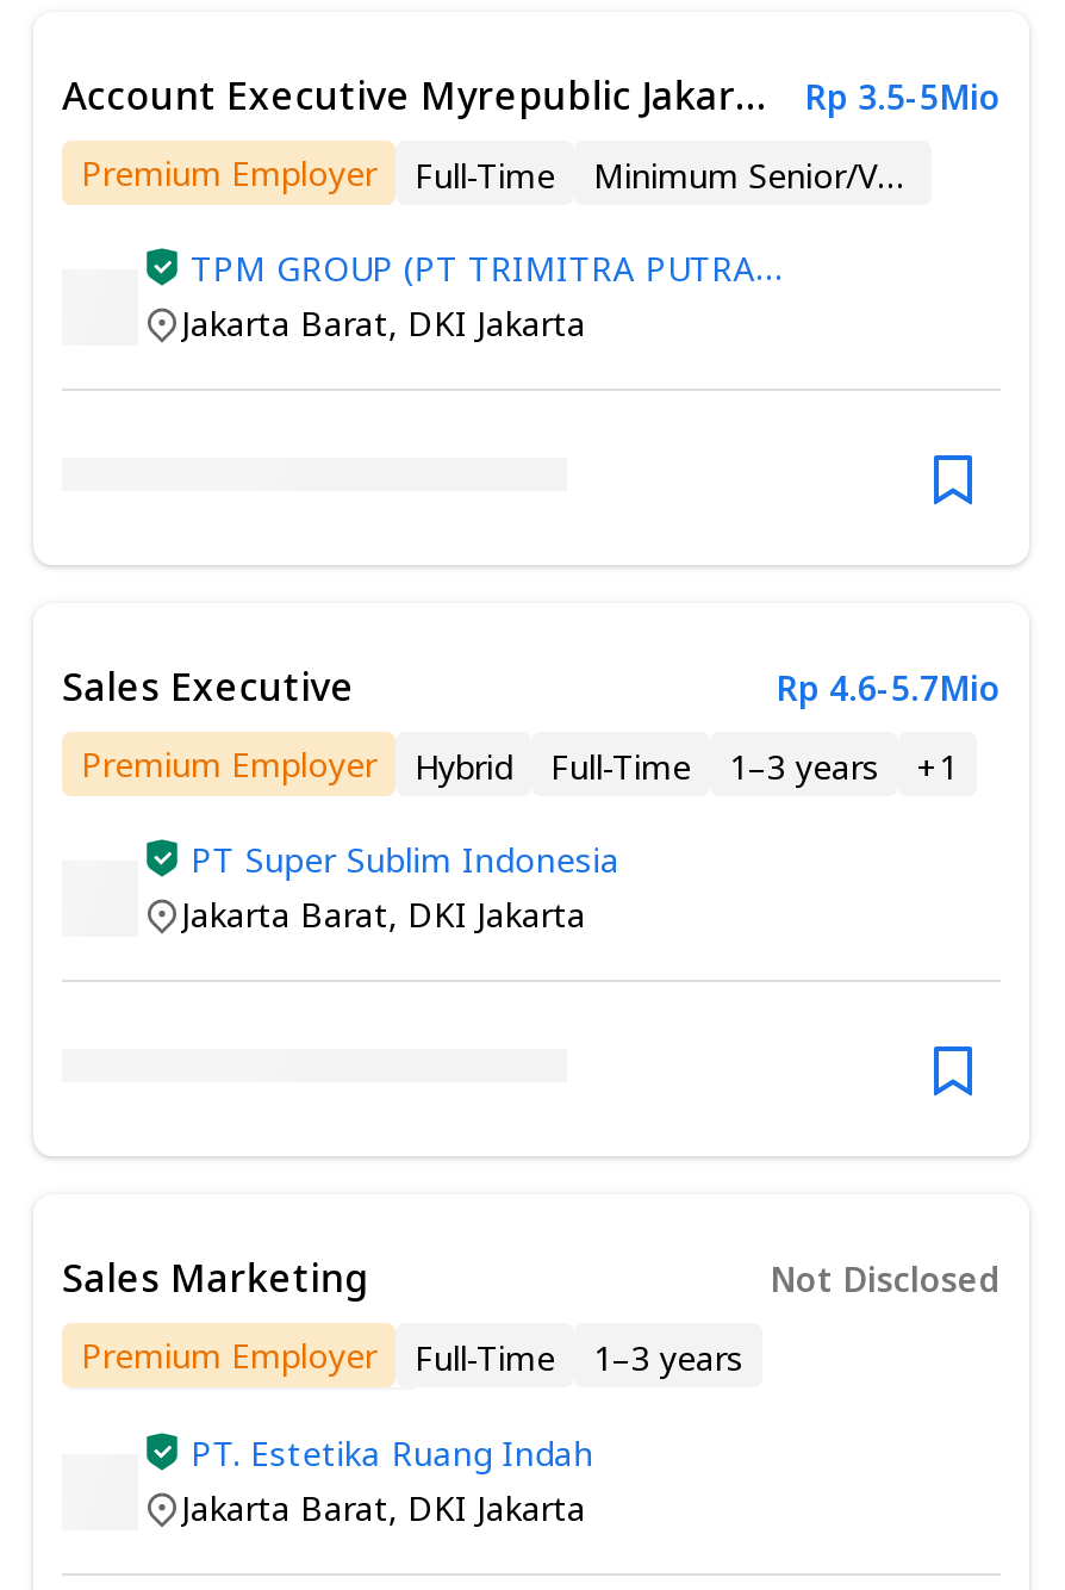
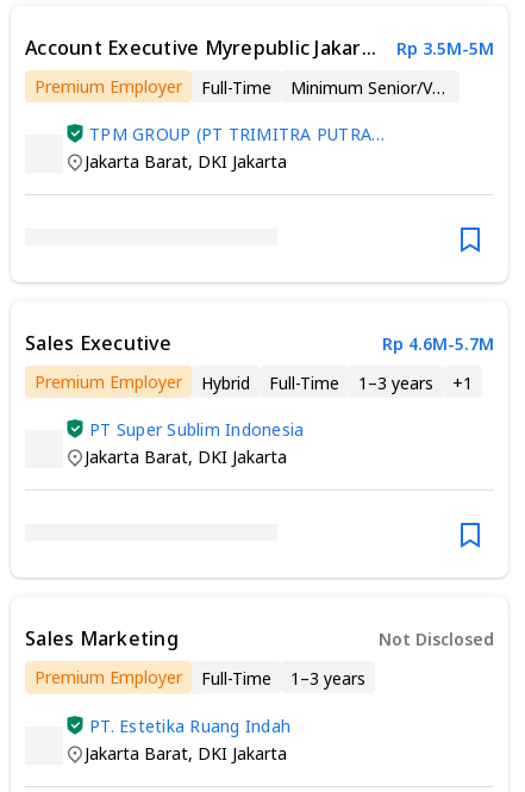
[805,73,1001,118] Rp 3.5-5Mio -> [396,37,494,59] Rp 3.5M-5M
[777,664,1001,710] Rp 4.6-5.7Mio -> [382,332,494,355] Rp 4.6M-5.7M

